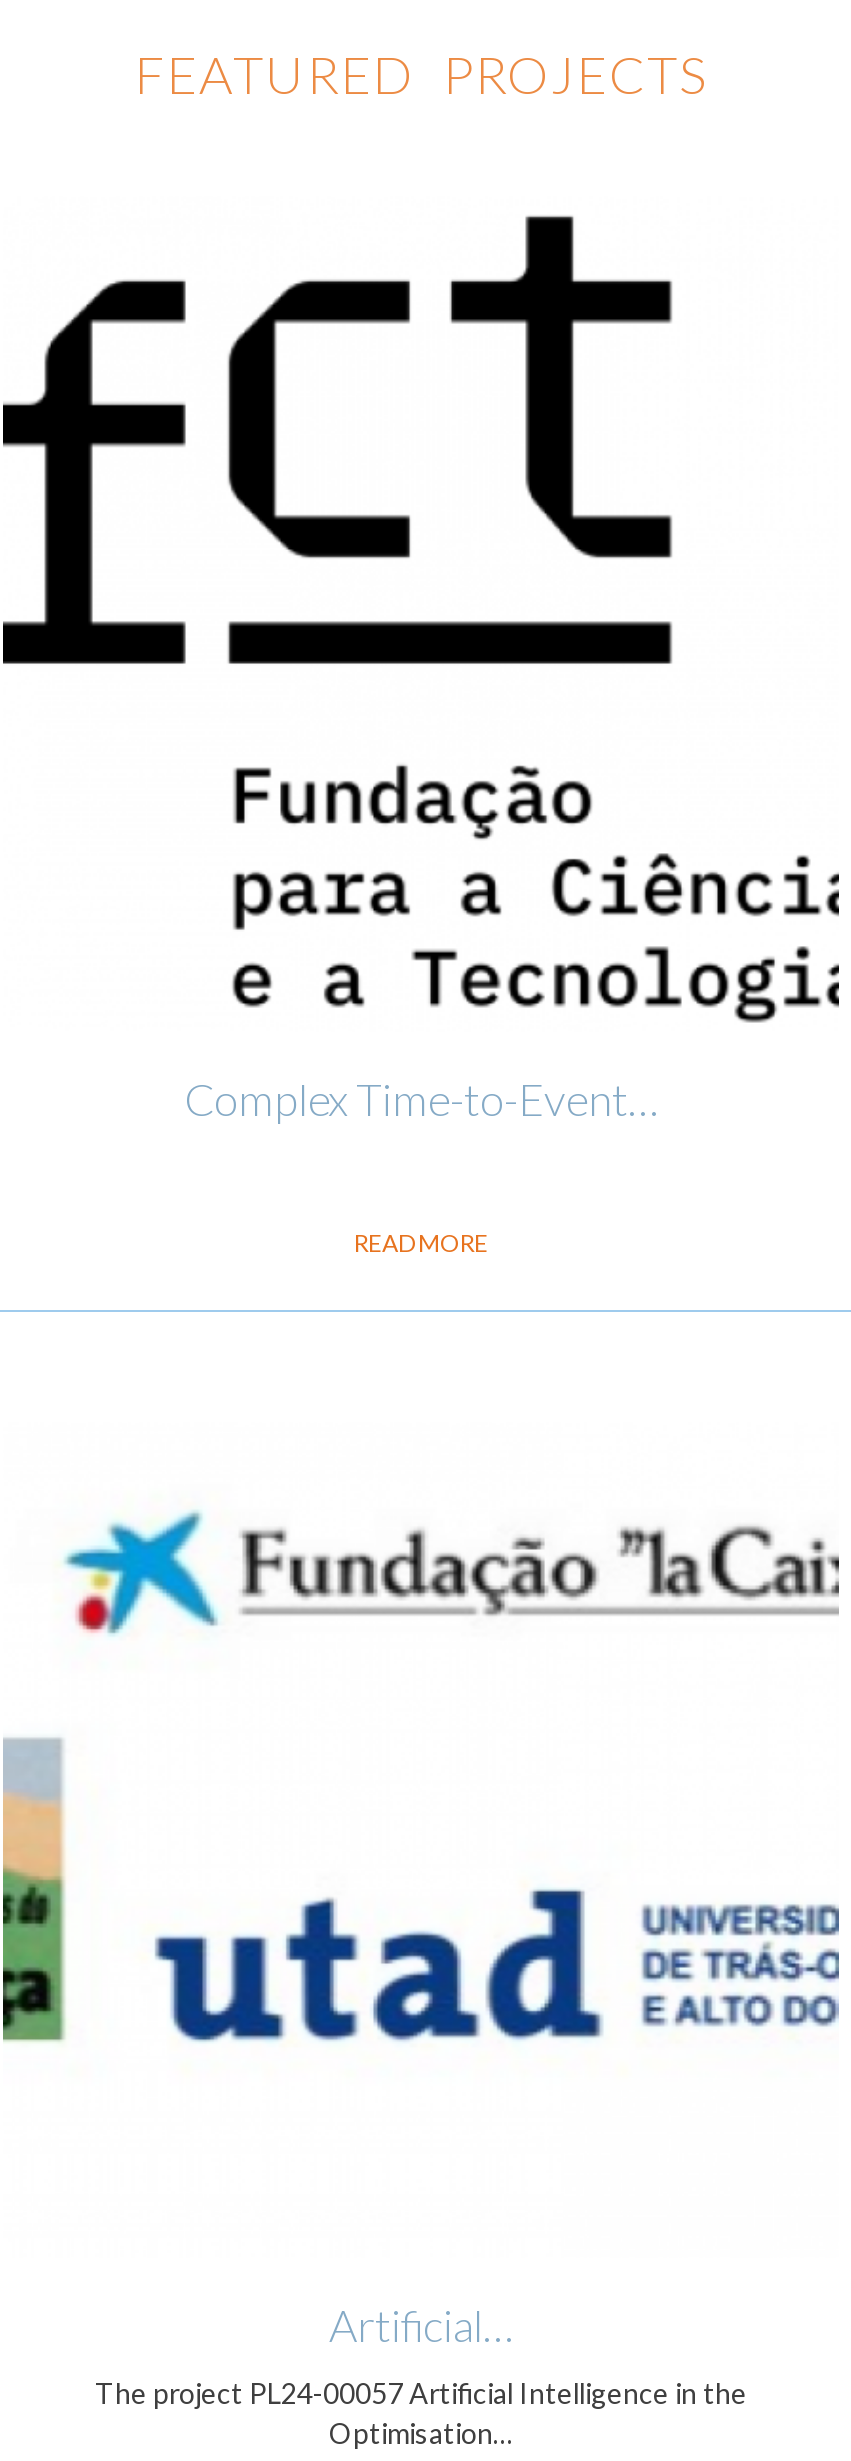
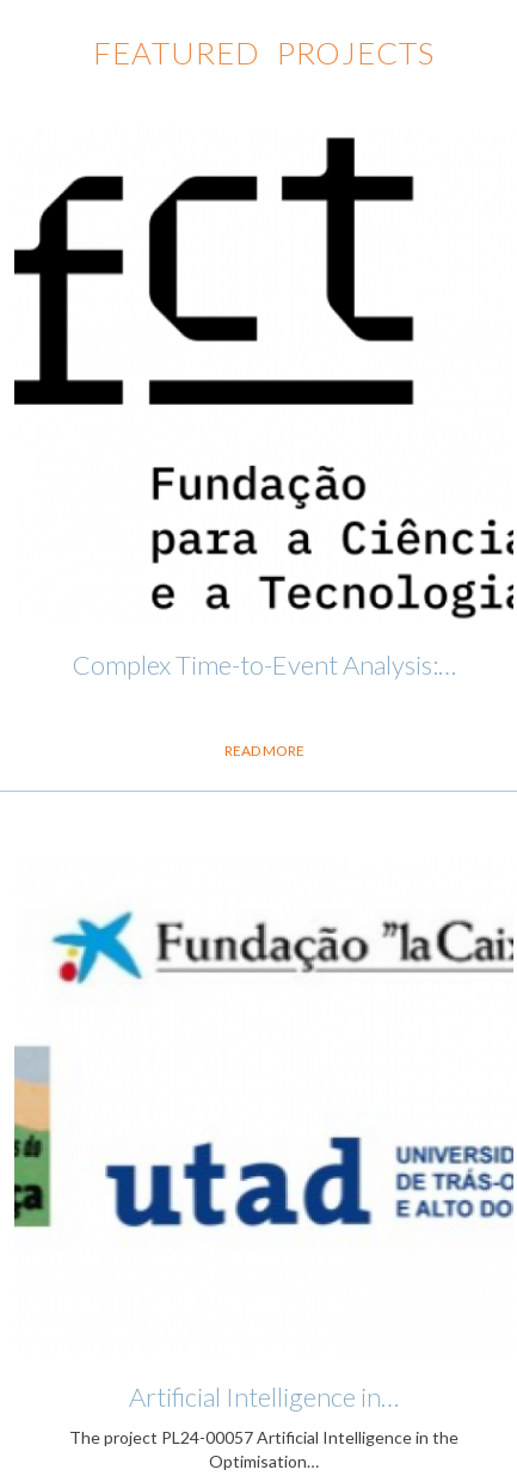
[184,1073,658,1127] Complex Time-to-Event… -> [72,649,456,681] Complex Time-to-Event Analysis:…
[329,2299,513,2353] Artificial… -> [129,1381,399,1413] Artificial Intelligence in…

